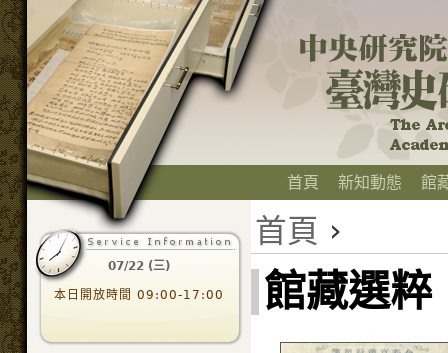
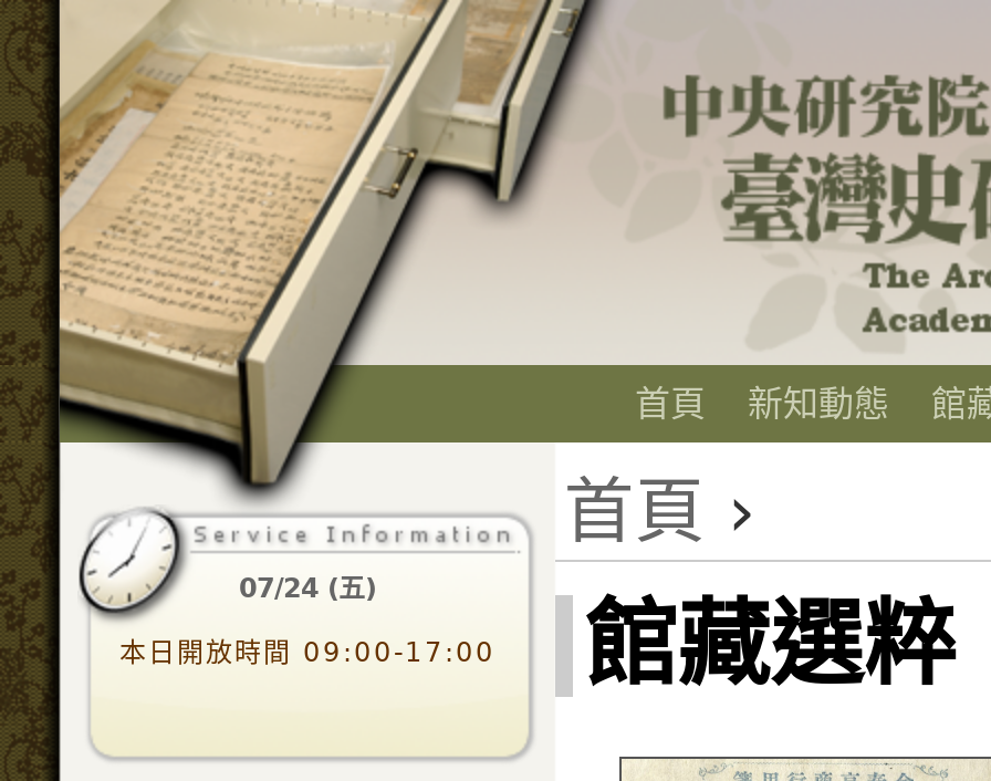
[108,259,170,273] 07/22 (三) -> [239,573,376,604] 07/24 (五)

